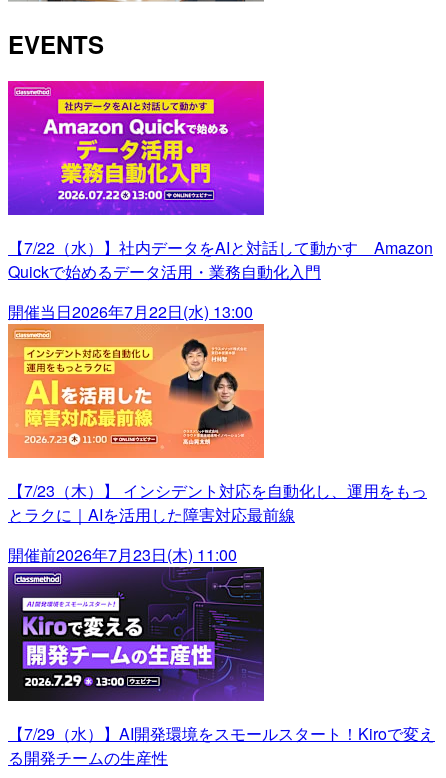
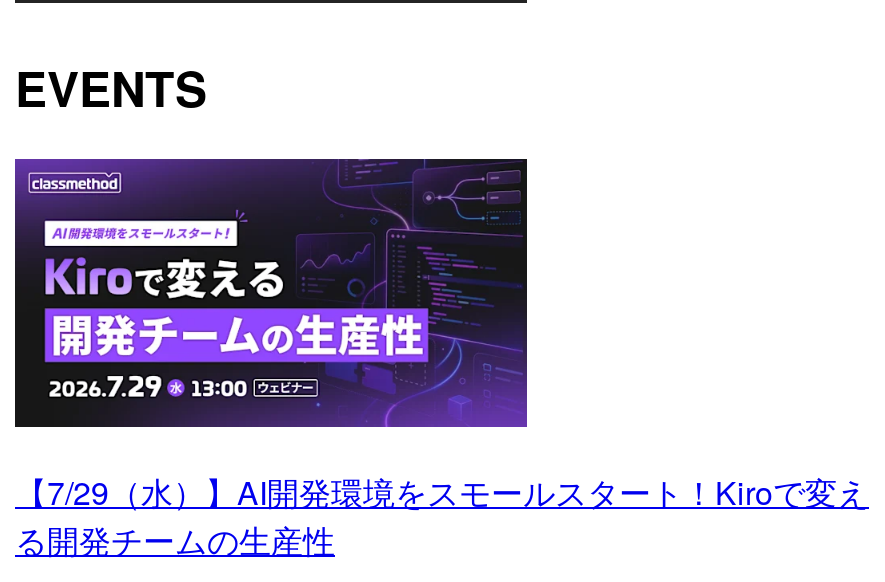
[7,80,433,323] [image] | 【7/22（水）】社内データをAIと対話して動かす Amazon | Quickで始めるデータ活用・業務自動化入門 | 開催当日2026年7月22日(水) 13:00 -> none
[7,331,427,566] [image] | 【7/23（木）】 インシデント対応を自動化し、運用をもっ | とラクに｜AIを活用した障害対応最前線 | 開催前2026年7月23日(木) 11:00 -> none

